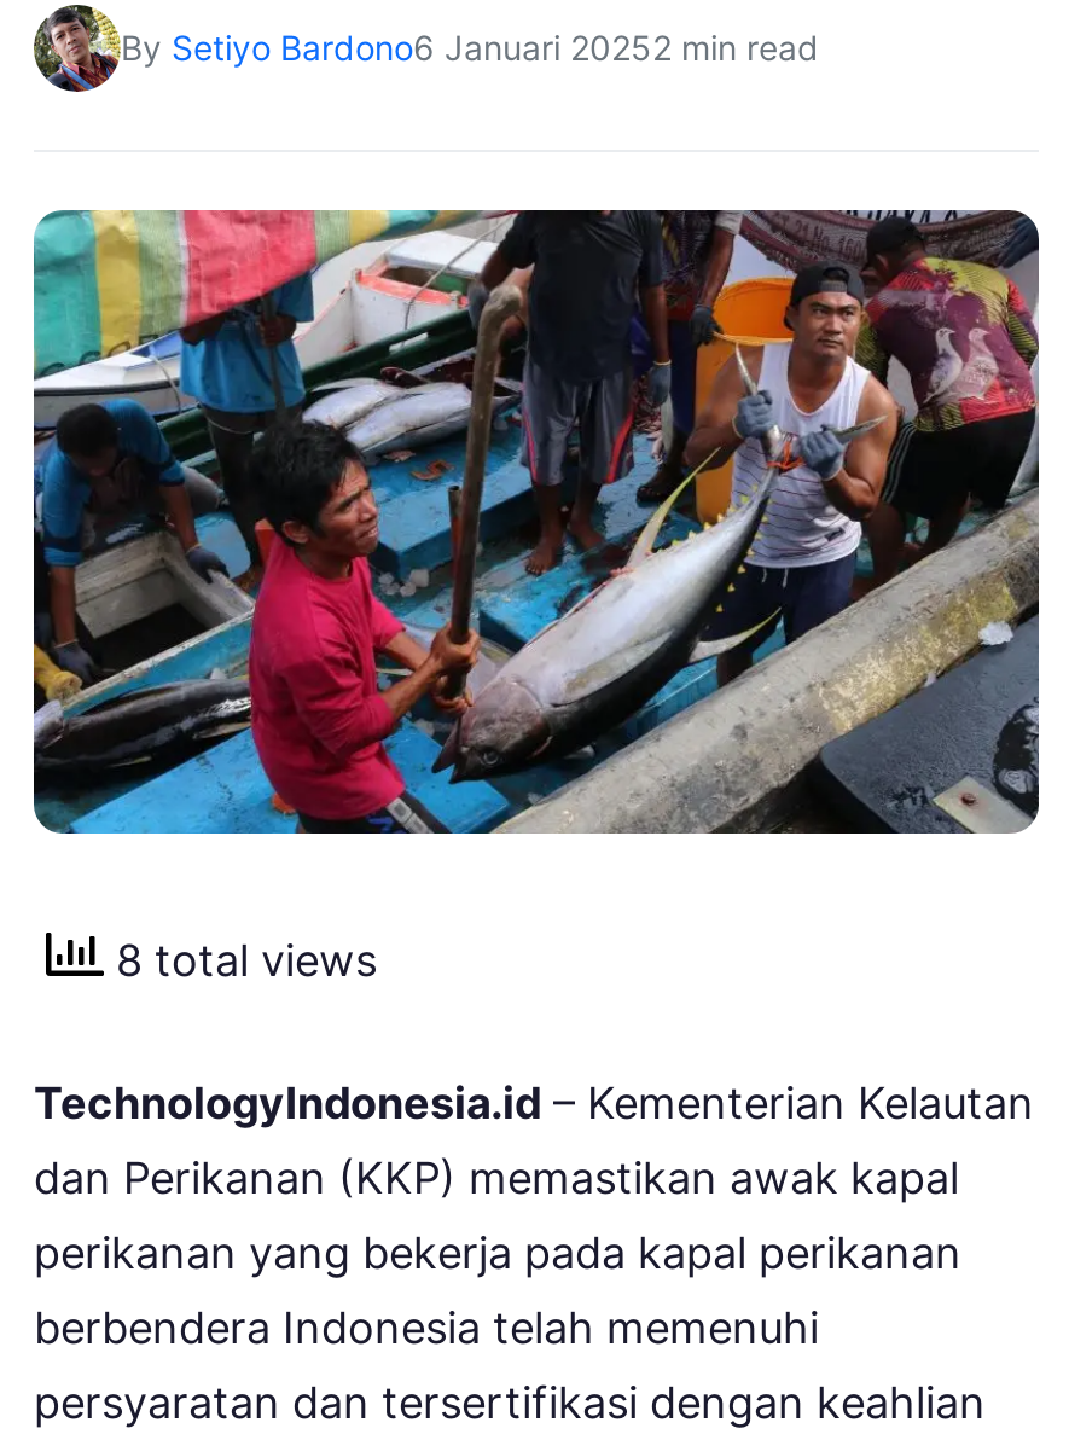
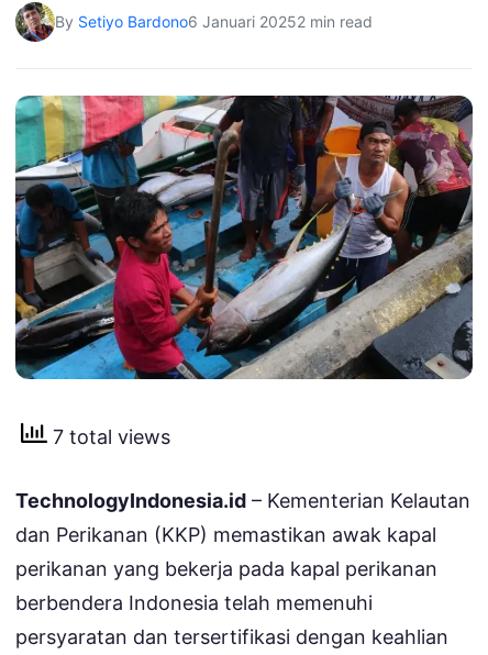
[104,935,377,986] 8 total views -> [47,425,170,448] 7 total views

